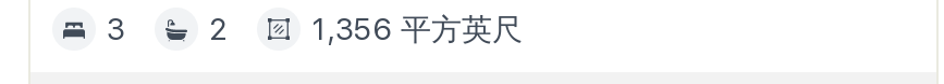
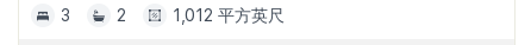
[311,10,523,45] 1,356 平方英尺 -> [173,6,285,25] 1,012 平方英尺

